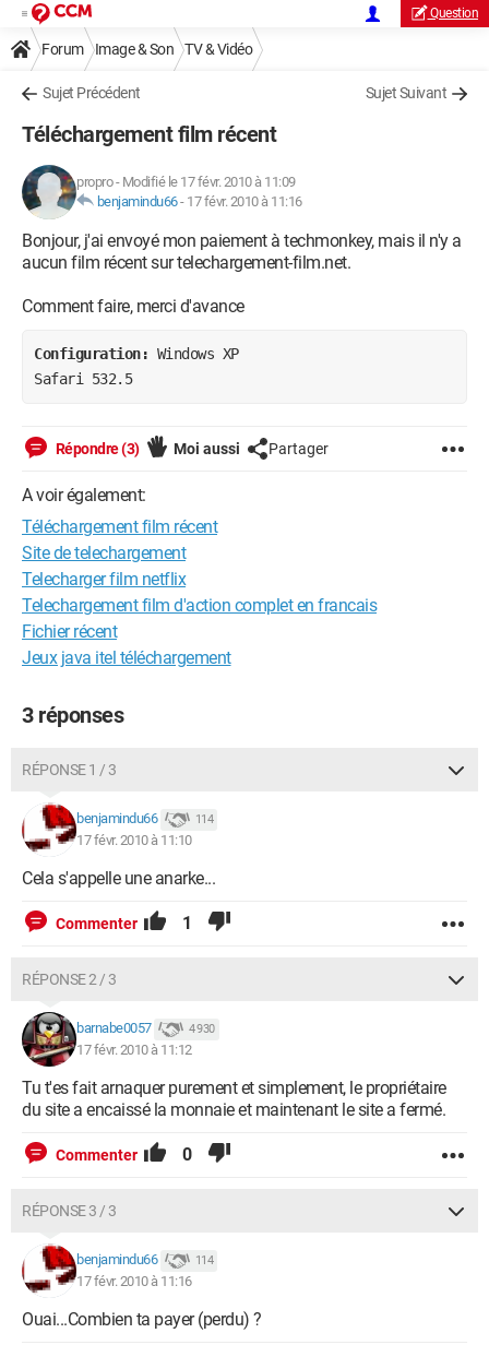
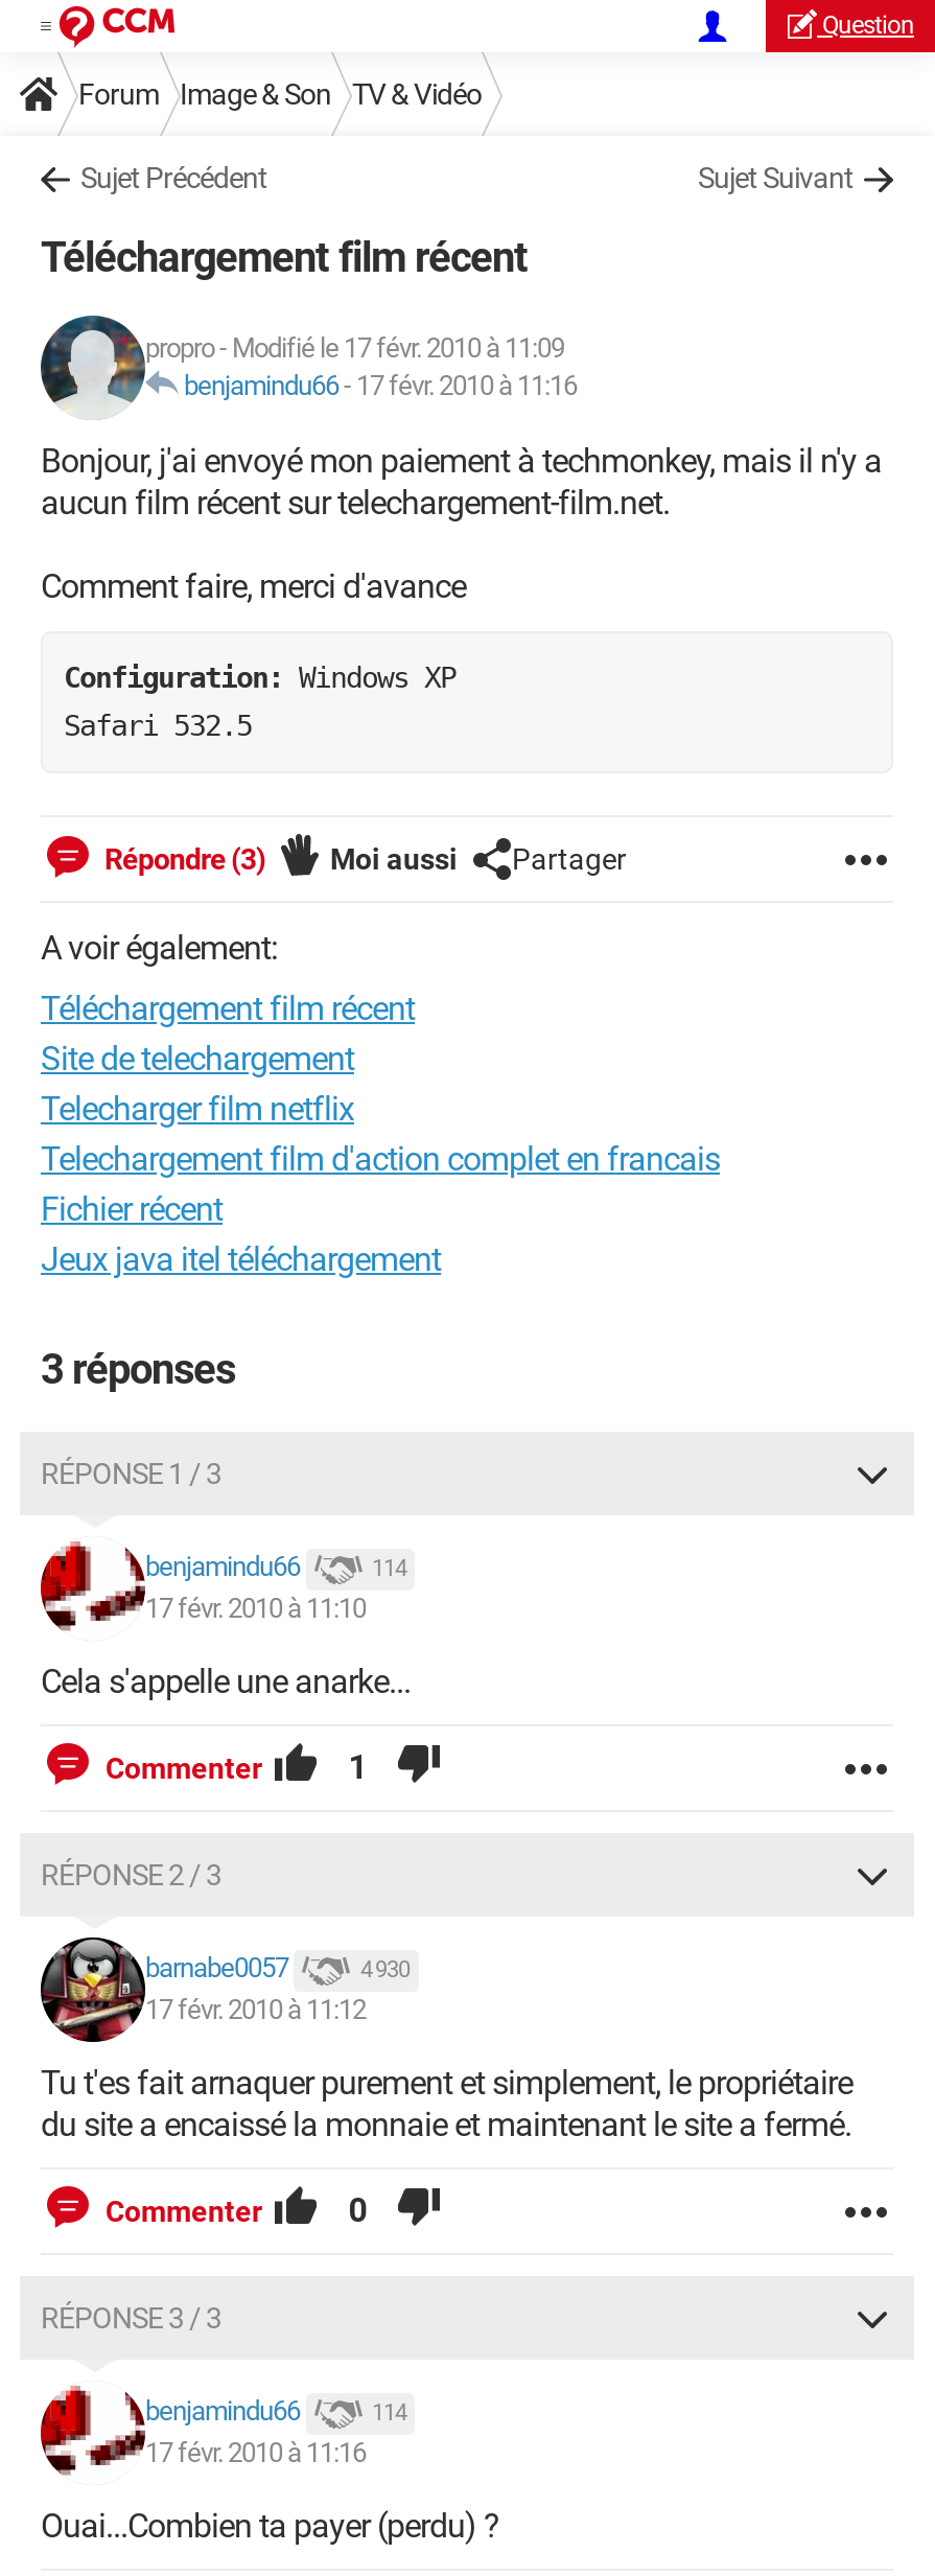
[22,802,73,850] [image] -> [41,1538,139,1626] [image]
[22,1243,73,1292] [image] -> [41,2383,139,2470] [image]

